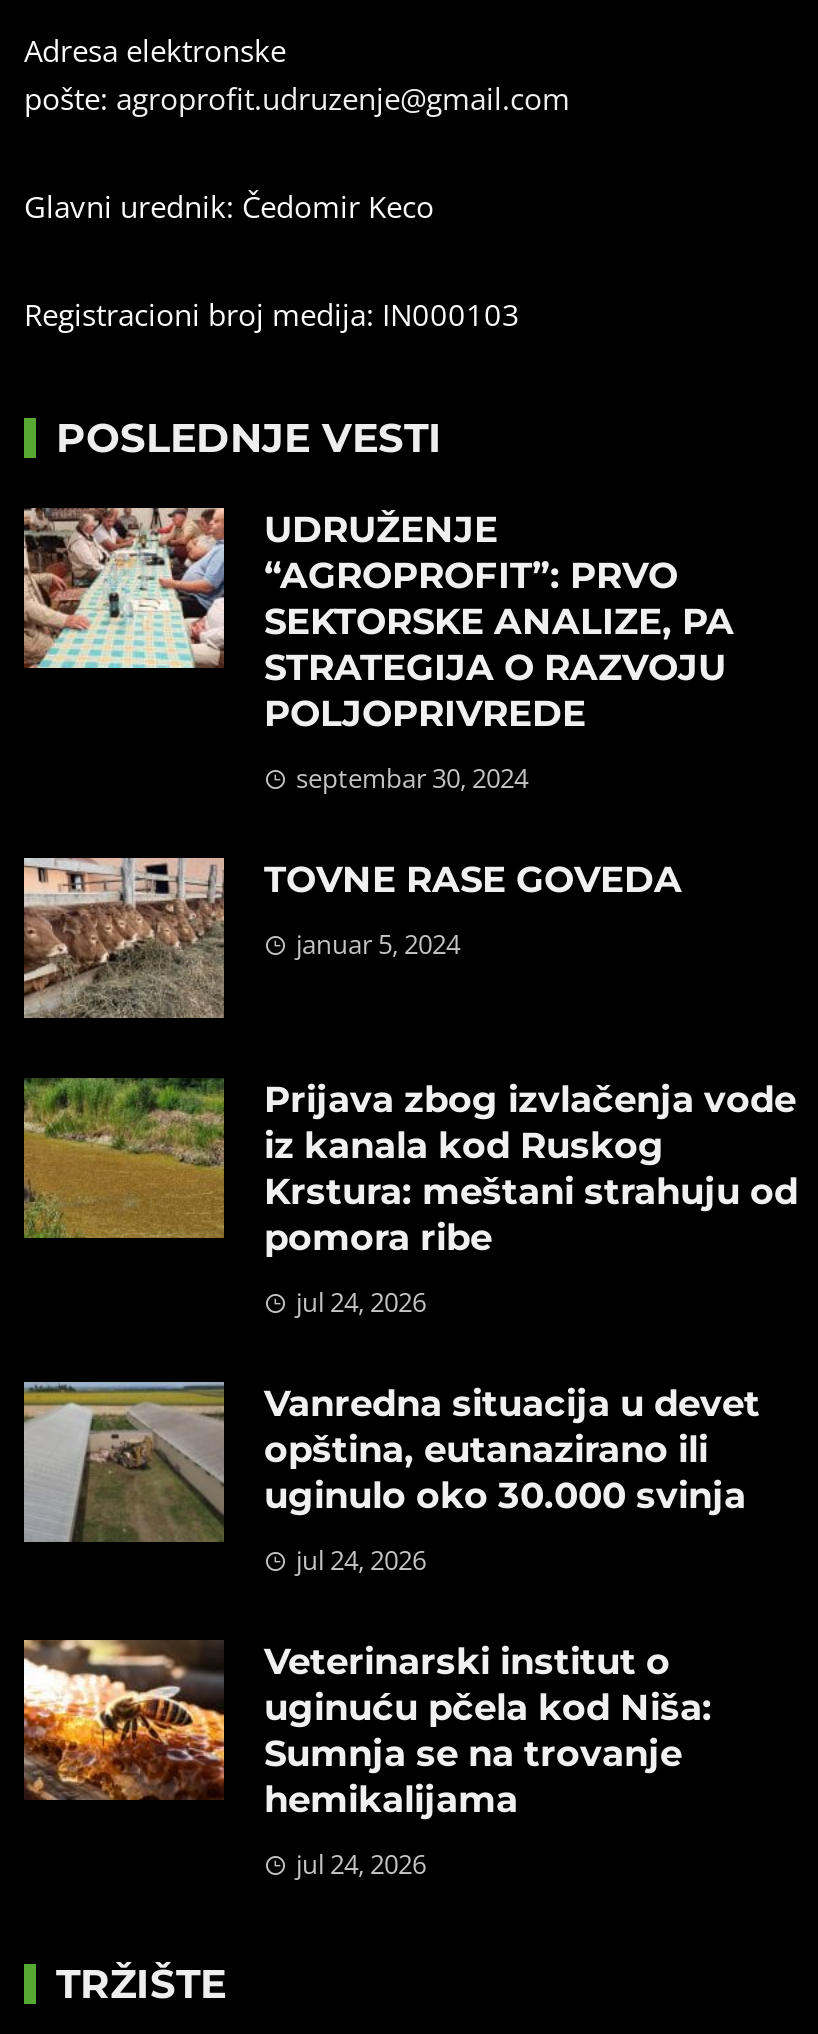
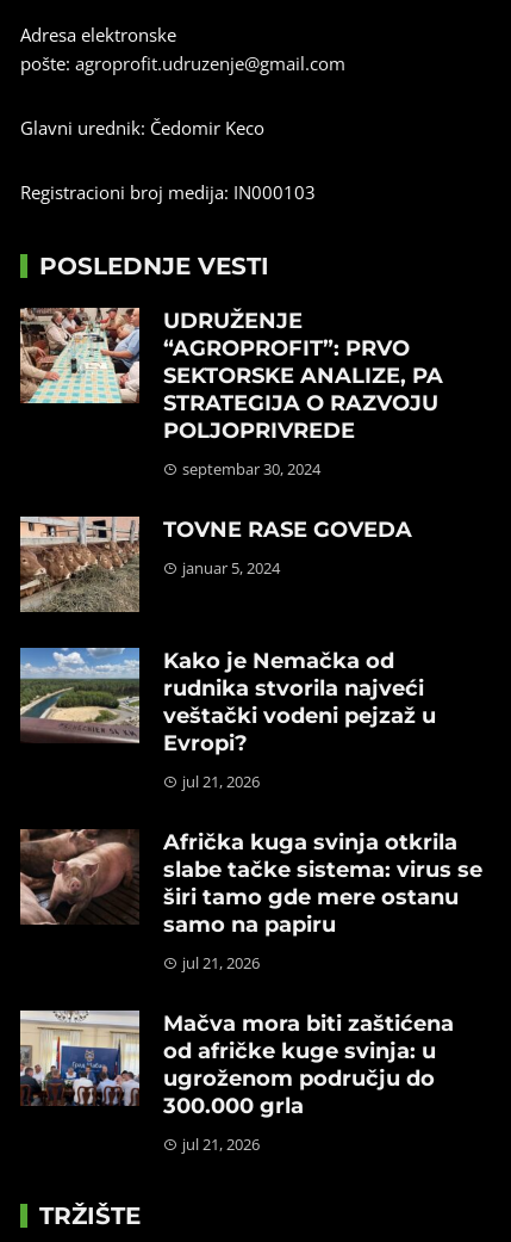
[24,1076,798,1260] [image] | Prijava zbog izvlačenja vode | iz kanala kod Ruskog | Krstura: meštani strahuju od | pomora ribe -> [19,647,436,756] [image] | Kako je Nemačka od | rudnika stvorila najveći | veštački vodeni pejzaž u | Evropi?
[296,1284,426,1320] jul 24, 2026 -> [182,770,260,792] jul 21, 2026
[24,1380,760,1542] [image] | Vanredna situacija u devet | opština, eutanazirano ili | uginulo oko 30.000 svinja -> [20,828,482,938] [image] | Afrička kuga svinja otkrila | slabe tačke sistema: virus se | širi tamo gde mere ostanu | samo na papiru
[296,1542,426,1578] jul 24, 2026 -> [182,952,260,973] jul 21, 2026
[22,1638,712,1822] [image] | Veterinarski institut o | uginuću pčela kod Niša: | Sumnja se na trovanje | hemikalijama -> [19,1009,454,1119] [image] | Mačva mora biti zaštićena | od afričke kuge svinja: u | ugroženom području do | 300.000 grla
[296,1846,426,1882] jul 24, 2026 -> [182,1133,260,1155] jul 21, 2026

